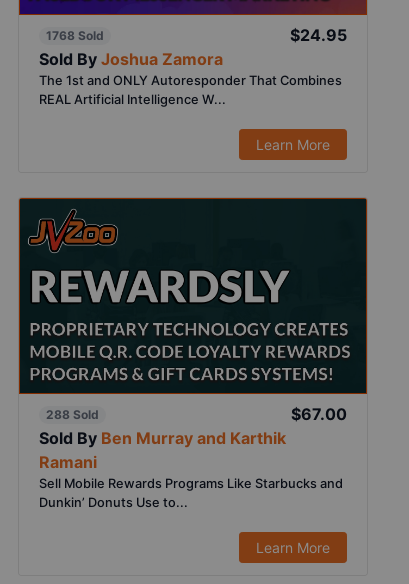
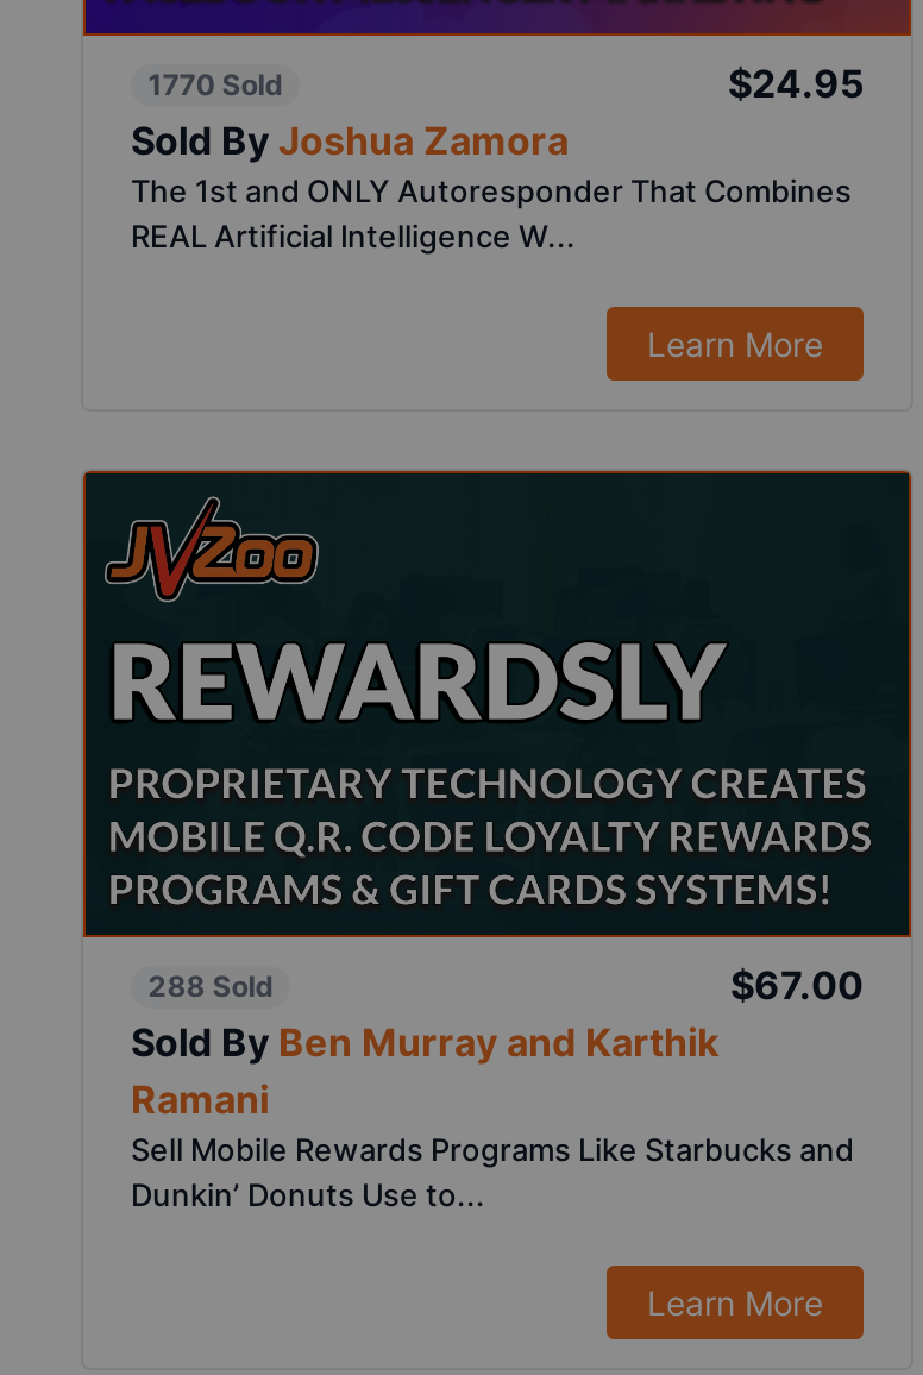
[46,28,104,43] 1768 Sold -> [148,67,284,102] 1770 Sold

